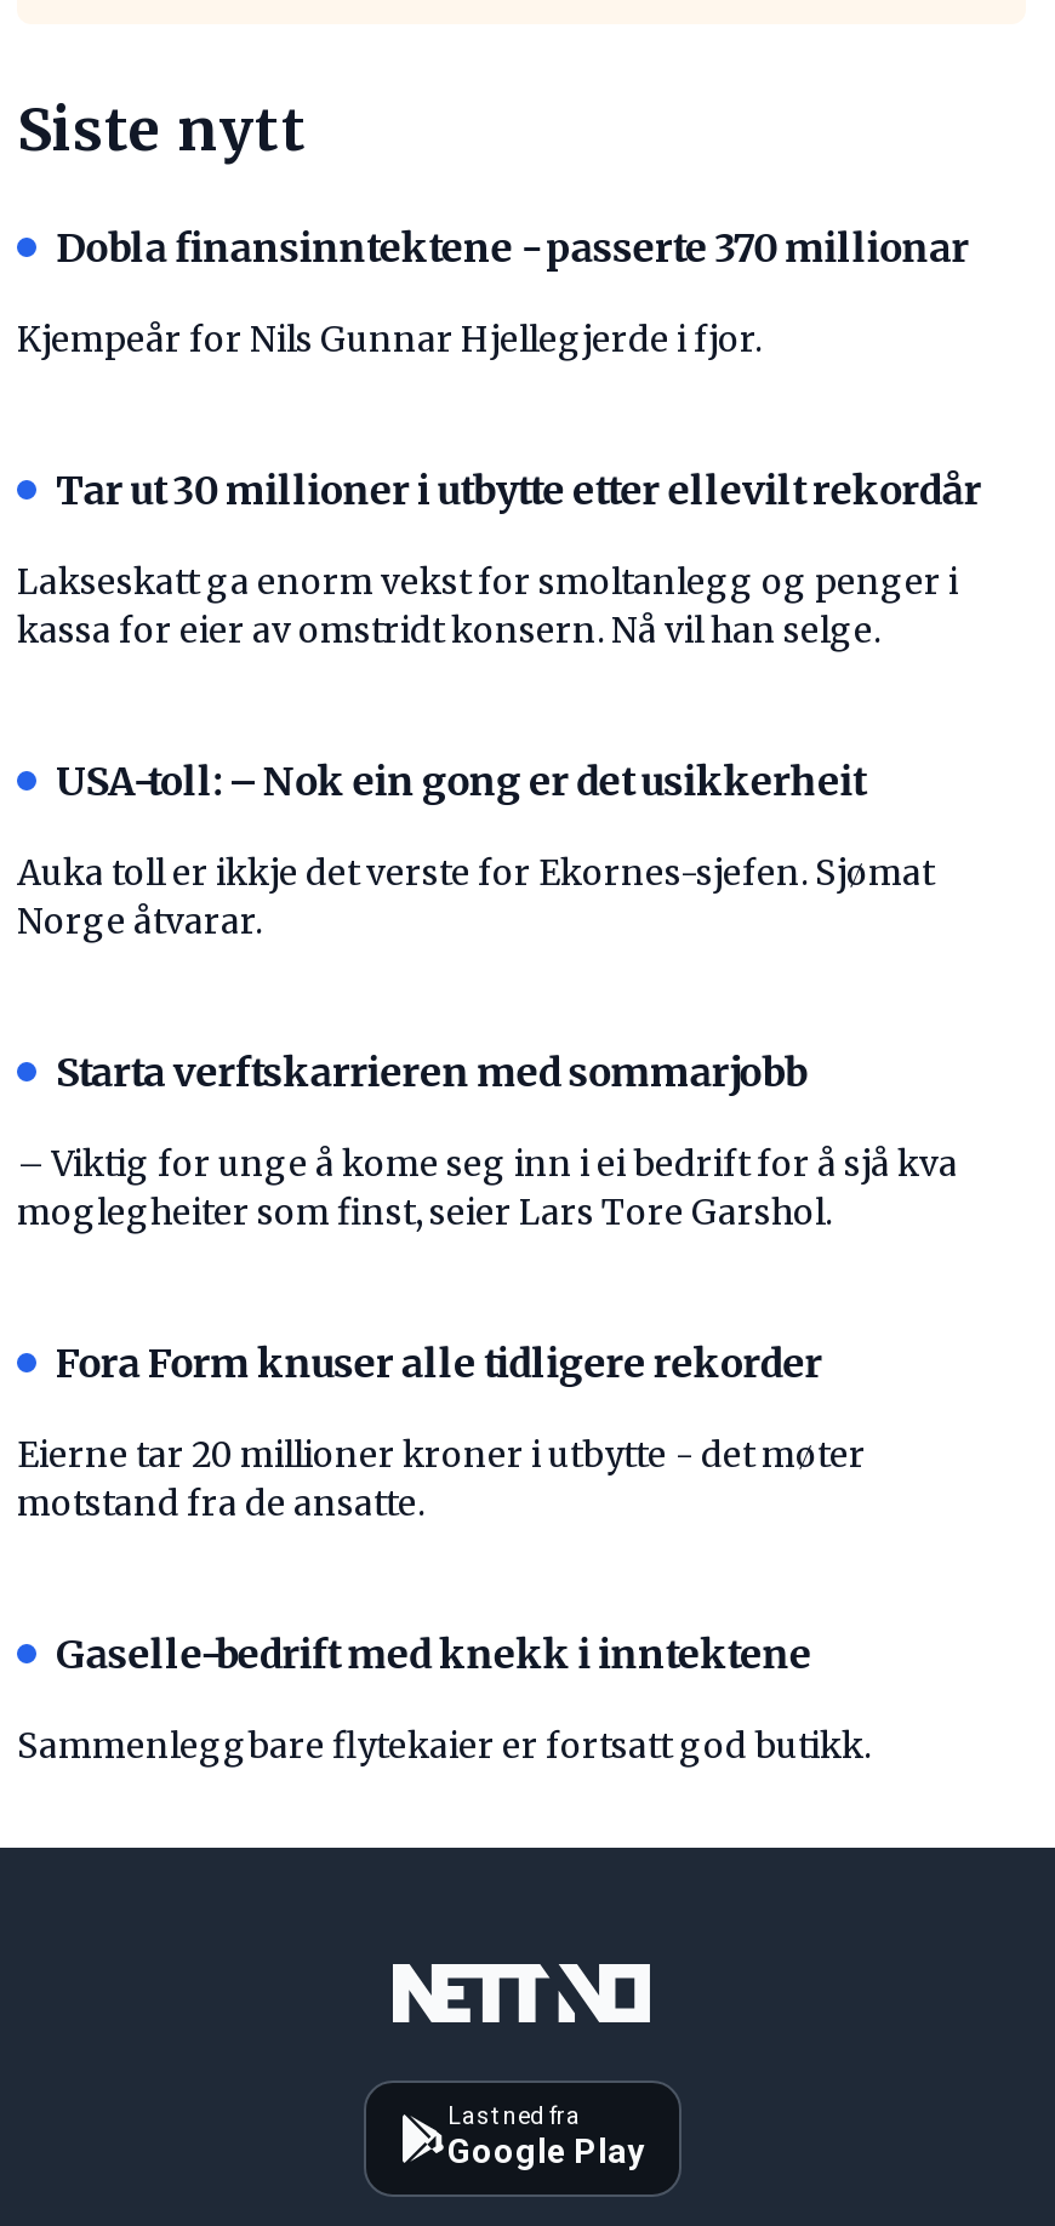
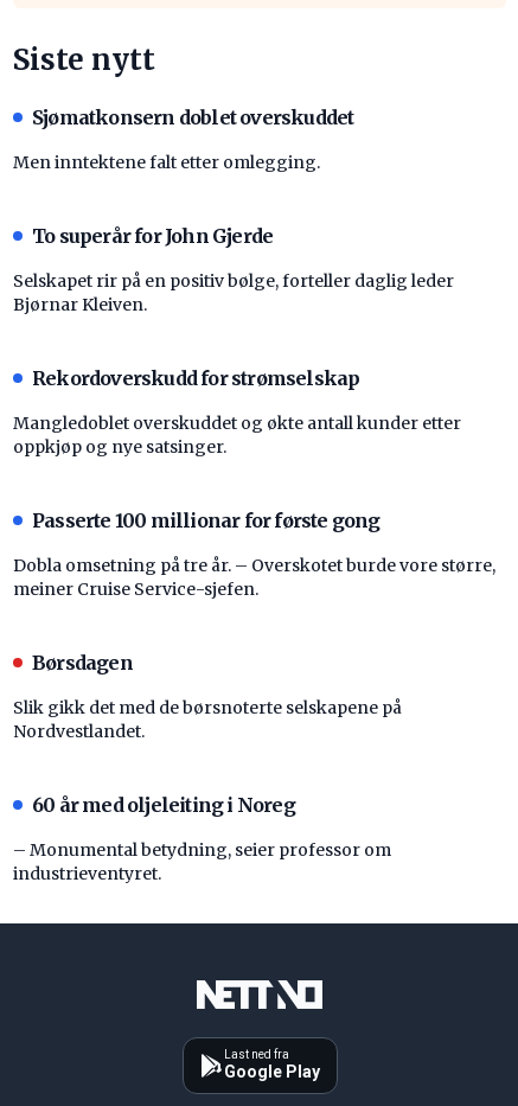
[56,223,969,271] Dobla finansinntektene - passerte 370 millionar -> [32,105,354,129] Sjømatkonsern doblet overskuddet
[17,317,762,361] Kjempeår for Nils Gunnar Hjellegjerde i fjor. -> [13,151,320,173] Men inntektene falt etter omlegging.
[56,465,981,514] Tar ut 30 millioner i utbytte etter ellevilt rekordår -> [32,224,273,248] To superår for John Gjerde
[17,560,958,652] Lakseskatt ga enorm vekst for smoltanlegg og penger i | kassa for eier av omstridt konsern. Nå vil han selge. -> [13,270,454,315] Selskapet rir på en positiv bølge, forteller daglig leder | Bjørnar Kleiven.
[56,756,865,805] USA-toll: – Nok ein gong er det usikkerheit -> [32,366,360,390] Rekordoverskudd for strømselskap
[17,851,934,943] Auka toll er ikkje det verste for Ekornes-sjefen. Sjømat | Norge åtvarar. -> [13,412,461,457] Mangledoblet overskuddet og økte antall kunder etter | oppkjøp og nye satsinger.
[56,1047,806,1096] Starta verftskarrieren med sommarjobb -> [32,508,380,532] Passerte 100 millionar for første gong
[17,1142,958,1234] – Viktig for unge å kome seg inn i ei bedrift for å sjå kva | moglegheiter som finst, seier Lars Tore Garshol. -> [13,555,495,600] Dobla omsetning på tre år. – Overskotet burde vore større, | meiner Cruise Service-sjefen.
[56,1338,822,1387] Fora Form knuser alle tidligere rekorder -> [32,651,133,674] Børsdagen
[17,1433,866,1525] Eierne tar 20 millioner kroner i utbytte - det møter | motstand fra de ansatte. -> [13,697,402,742] Slik gikk det med de børsnoterte selskapene på | Nordvestlandet.
[56,1629,812,1678] Gaselle-bedrift med knekk i inntektene -> [32,793,295,817] 60 år med oljeleiting i Noreg
[17,1724,871,1767] Sammenleggbare flytekaier er fortsatt god butikk. -> [13,839,391,884] – Monumental betydning, seier professor om | industrieventyret.

